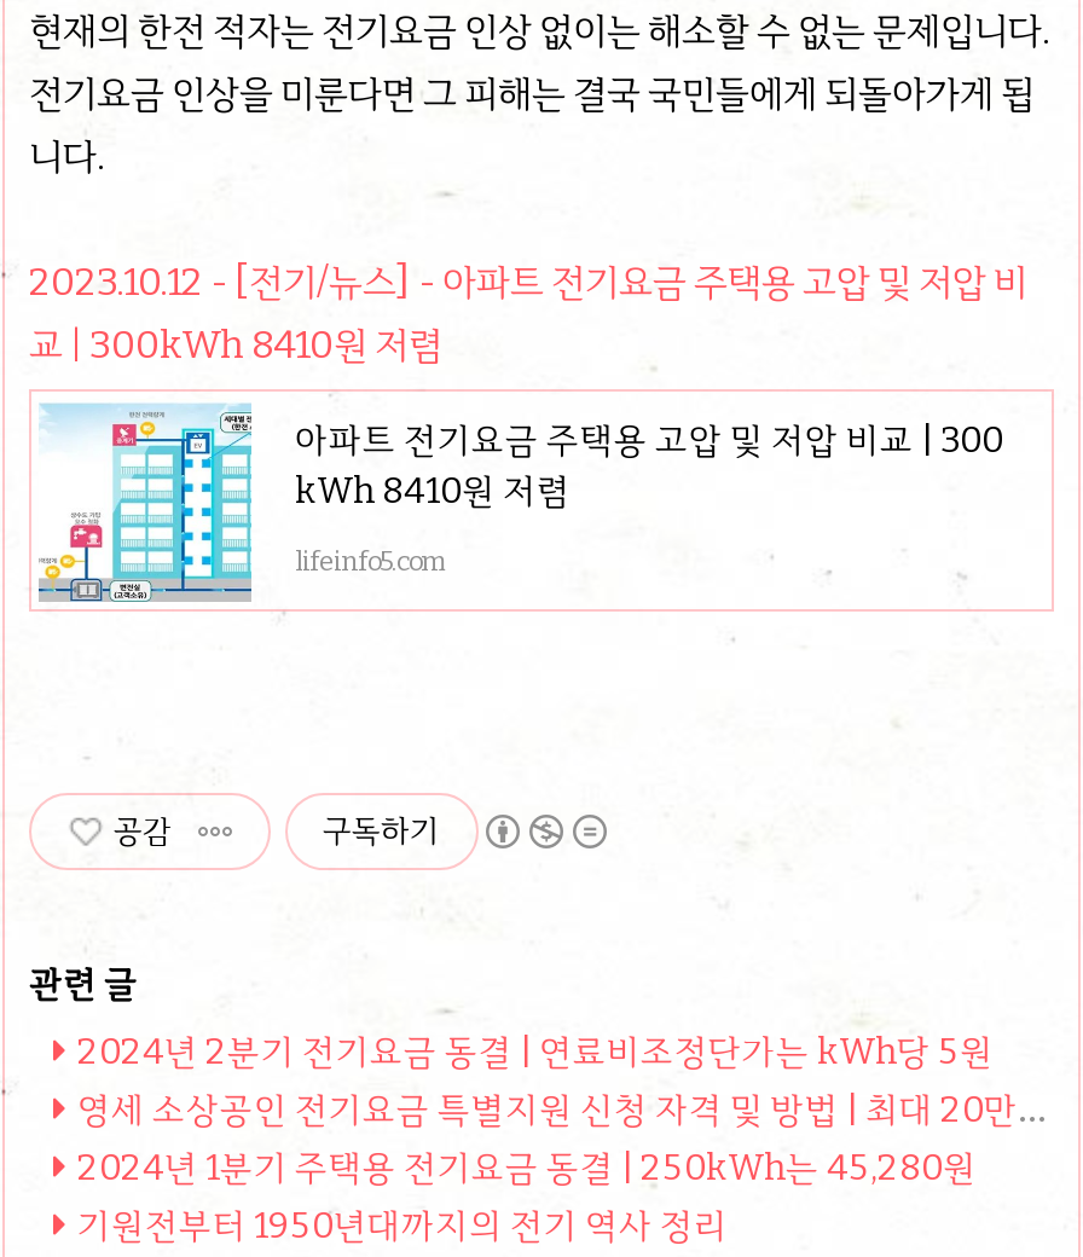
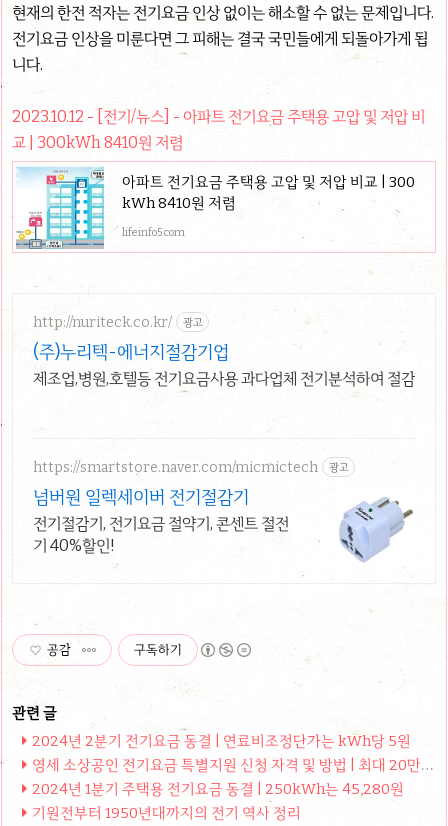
none -> [33,314,415,388] http://nuriteck.co.kr/ | 광고 | (주)누리텍-에너지절감기업 | 제조업,병원,호텔등 전기요금사용 과다업체 전기분석하여 절감
none -> [33,459,414,563] [image] | https://smartstore.naver.com/micmictech | 광고 | 넘버원 일렉세이버 전기절감기 | 전기절감기, 전기요금 절약기, 콘센트 절전 | 기 40%할인!

